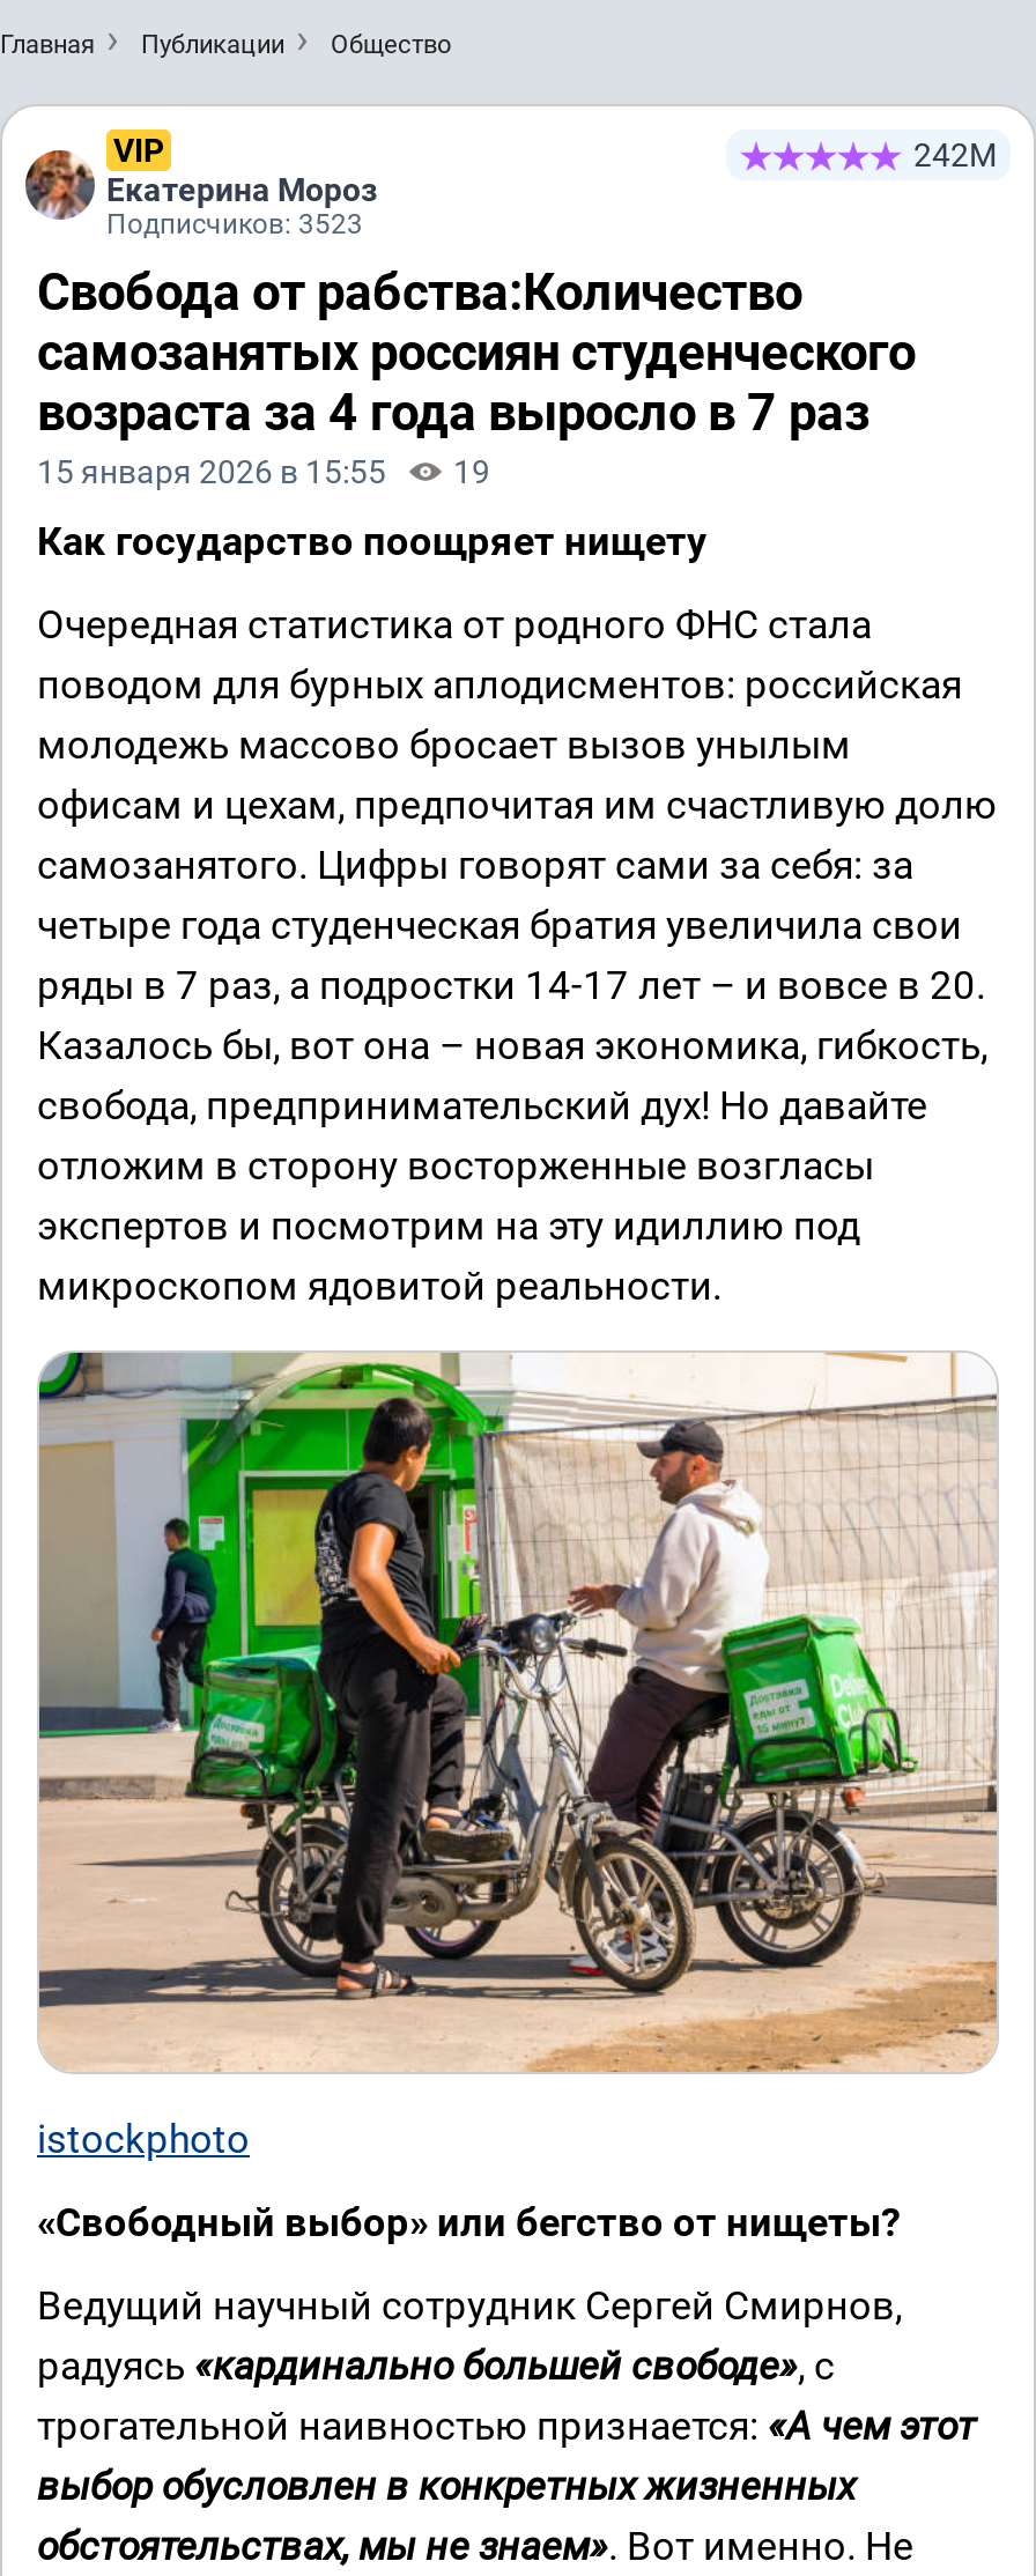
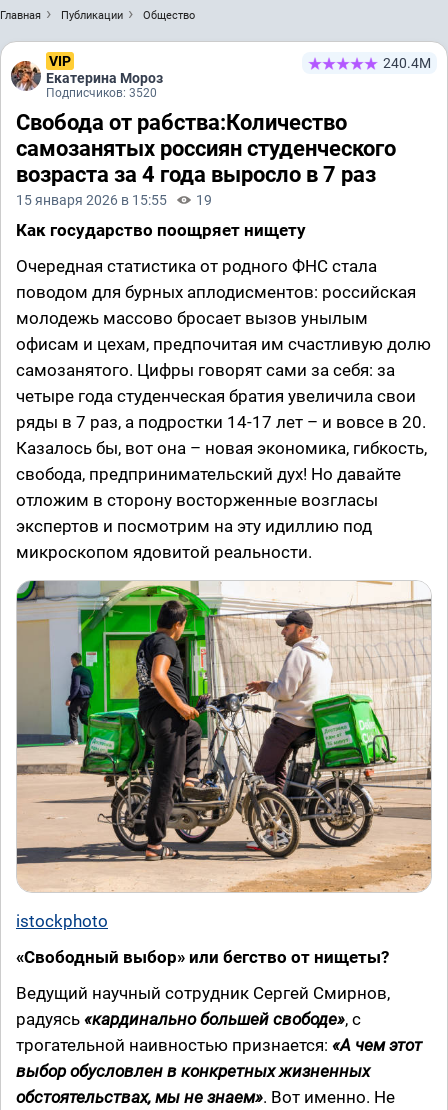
[913,136,997,173] 242М -> [383,55,431,71] 240.4М
[106,208,363,240] Подписчиков: 3523 -> [46,86,157,100] Подписчиков: 3520

